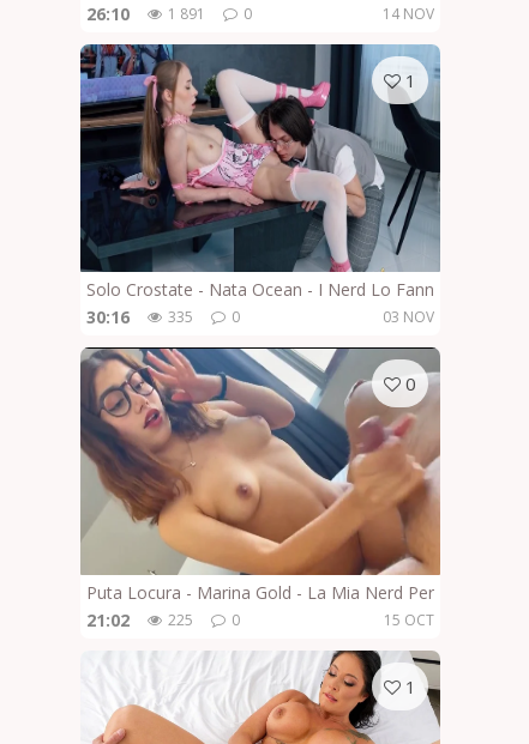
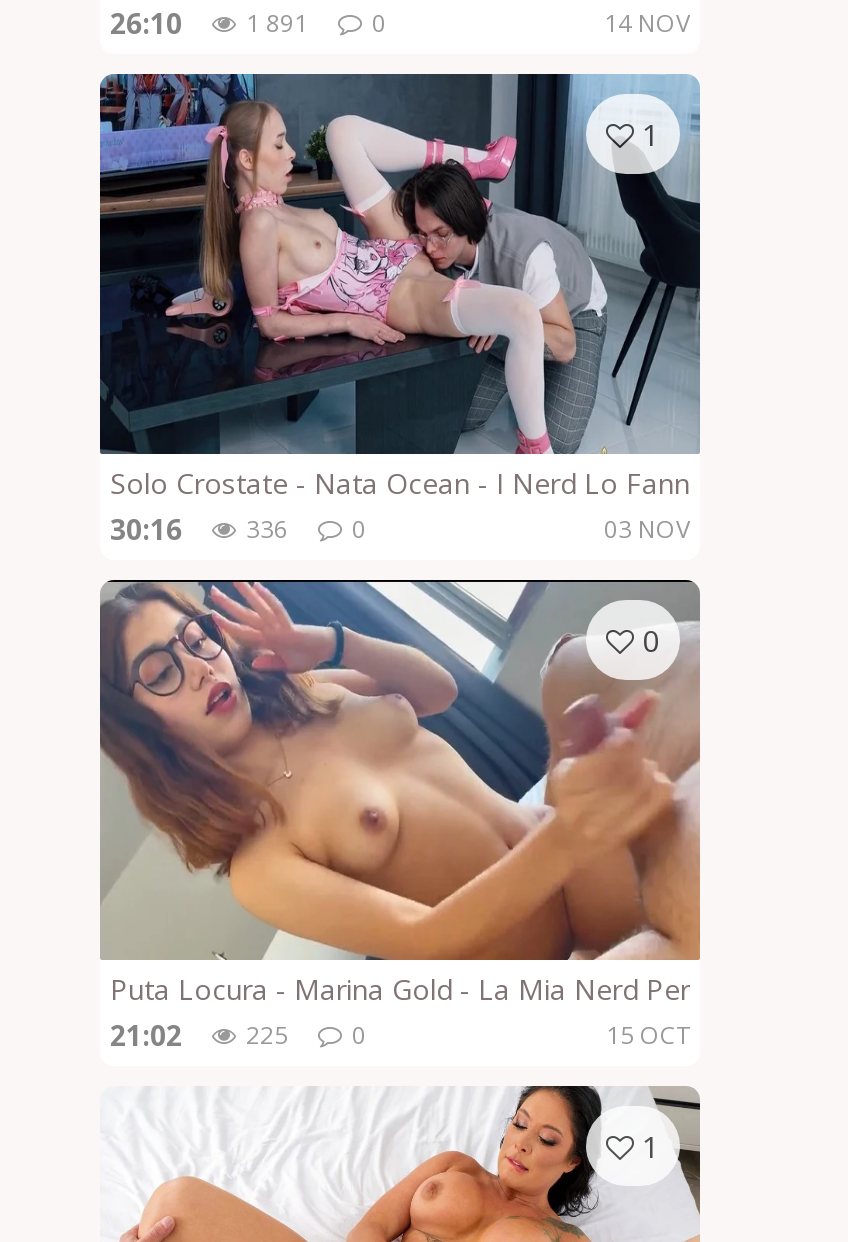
[86,306,240,328] 30:16 335 0 -> [110,510,366,548] 30:16 336 0

